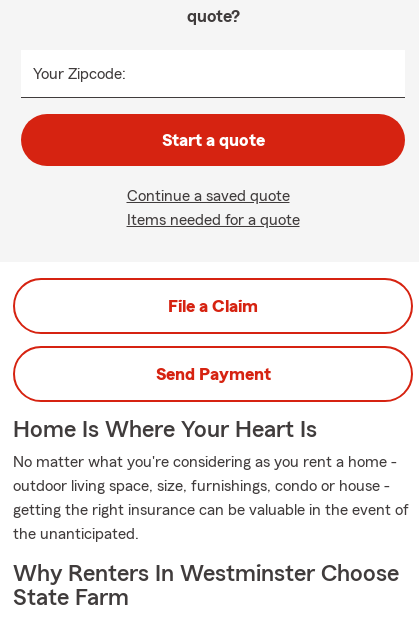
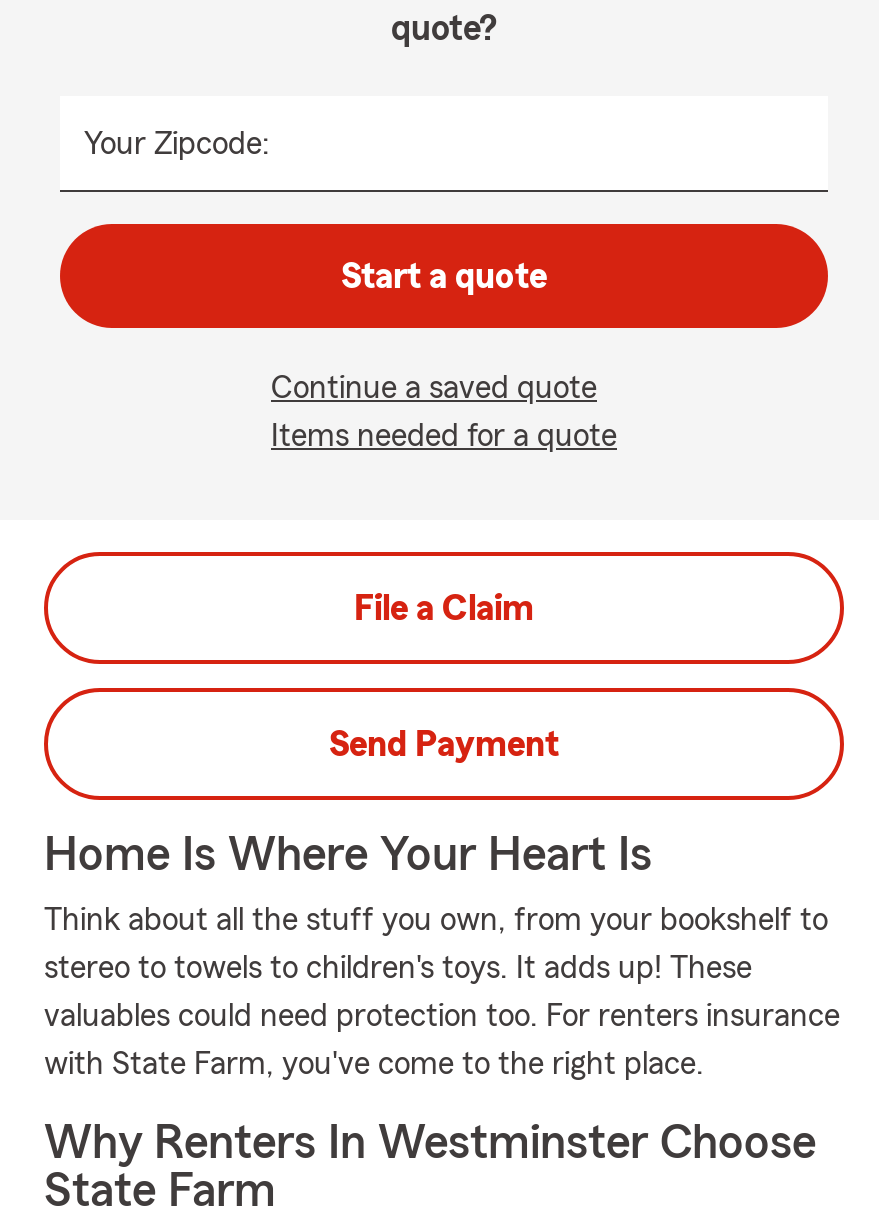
[13,454,397,470] No matter what you're considering as you rent a home - -> [44,904,828,936] Think about all the stuff you own, from your bookshelf to
[13,478,390,494] outdoor living space, size, furnishings, condo or house - -> [44,952,752,984] stereo to towels to children's toys. It adds up! These
[13,502,409,518] getting the right insurance can be valuable in the event of -> [44,1000,840,1032] valuables could need protection too. For renters insurance
[13,526,139,542] the unanticipated. -> [44,1048,704,1080] with State Farm, you've come to the right place.

